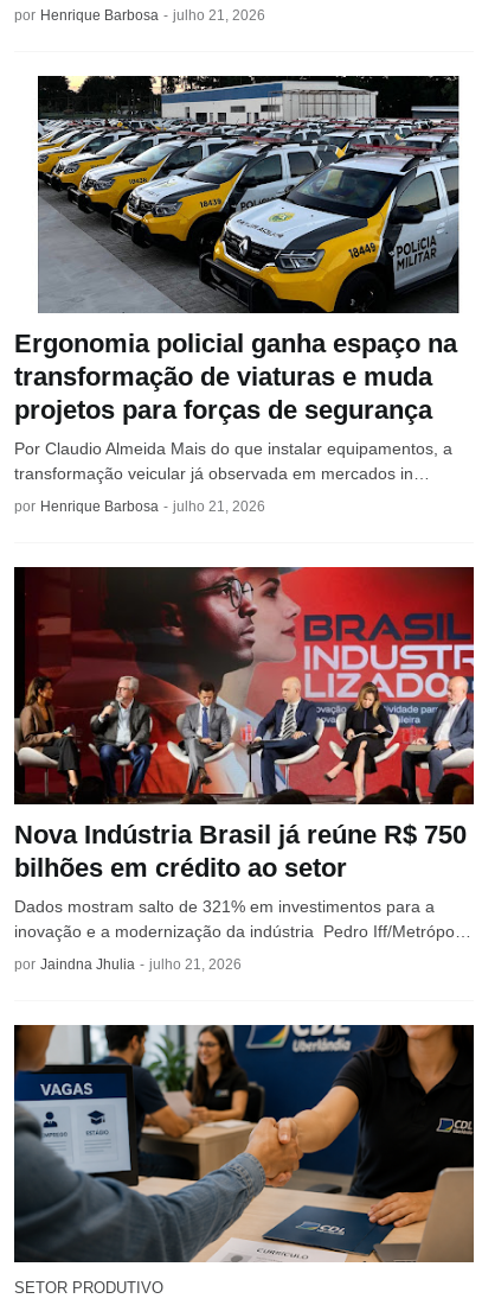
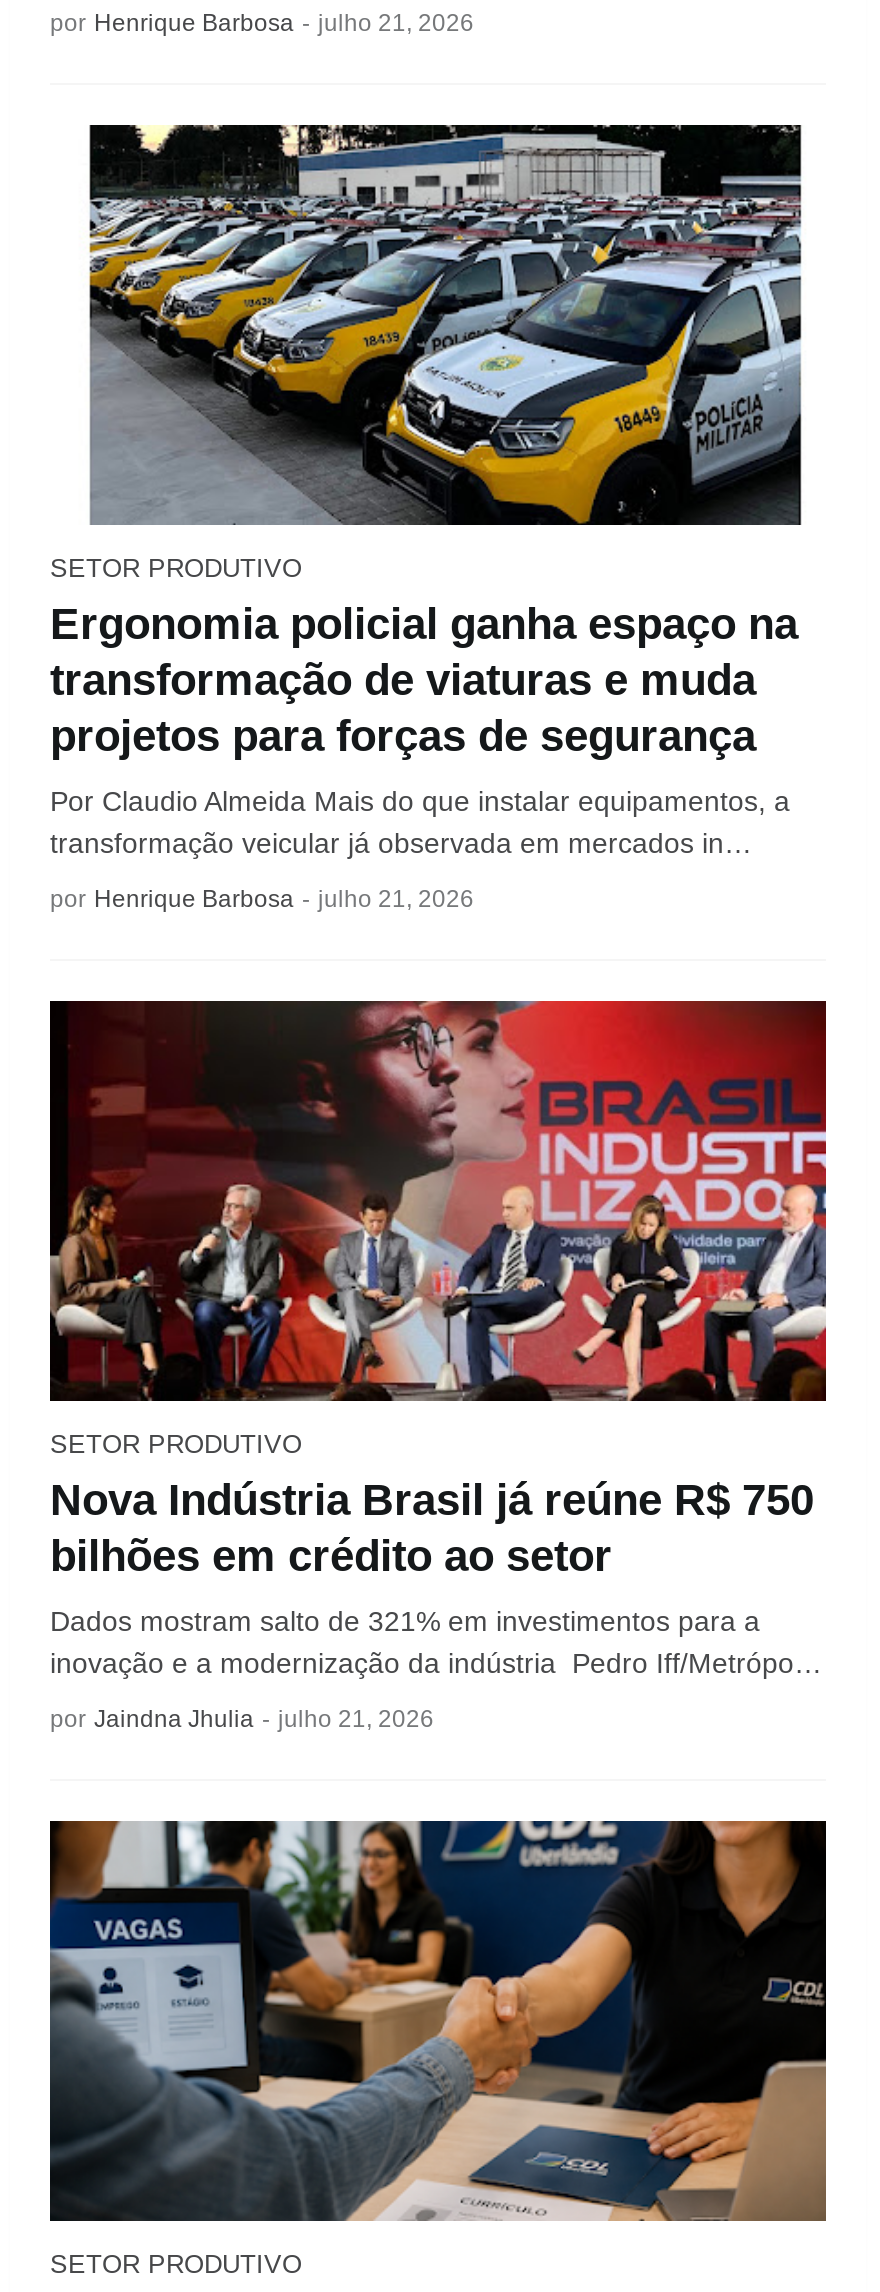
none -> [50,554,302,584] SETOR PRODUTIVO
none -> [50,1430,302,1460] SETOR PRODUTIVO

